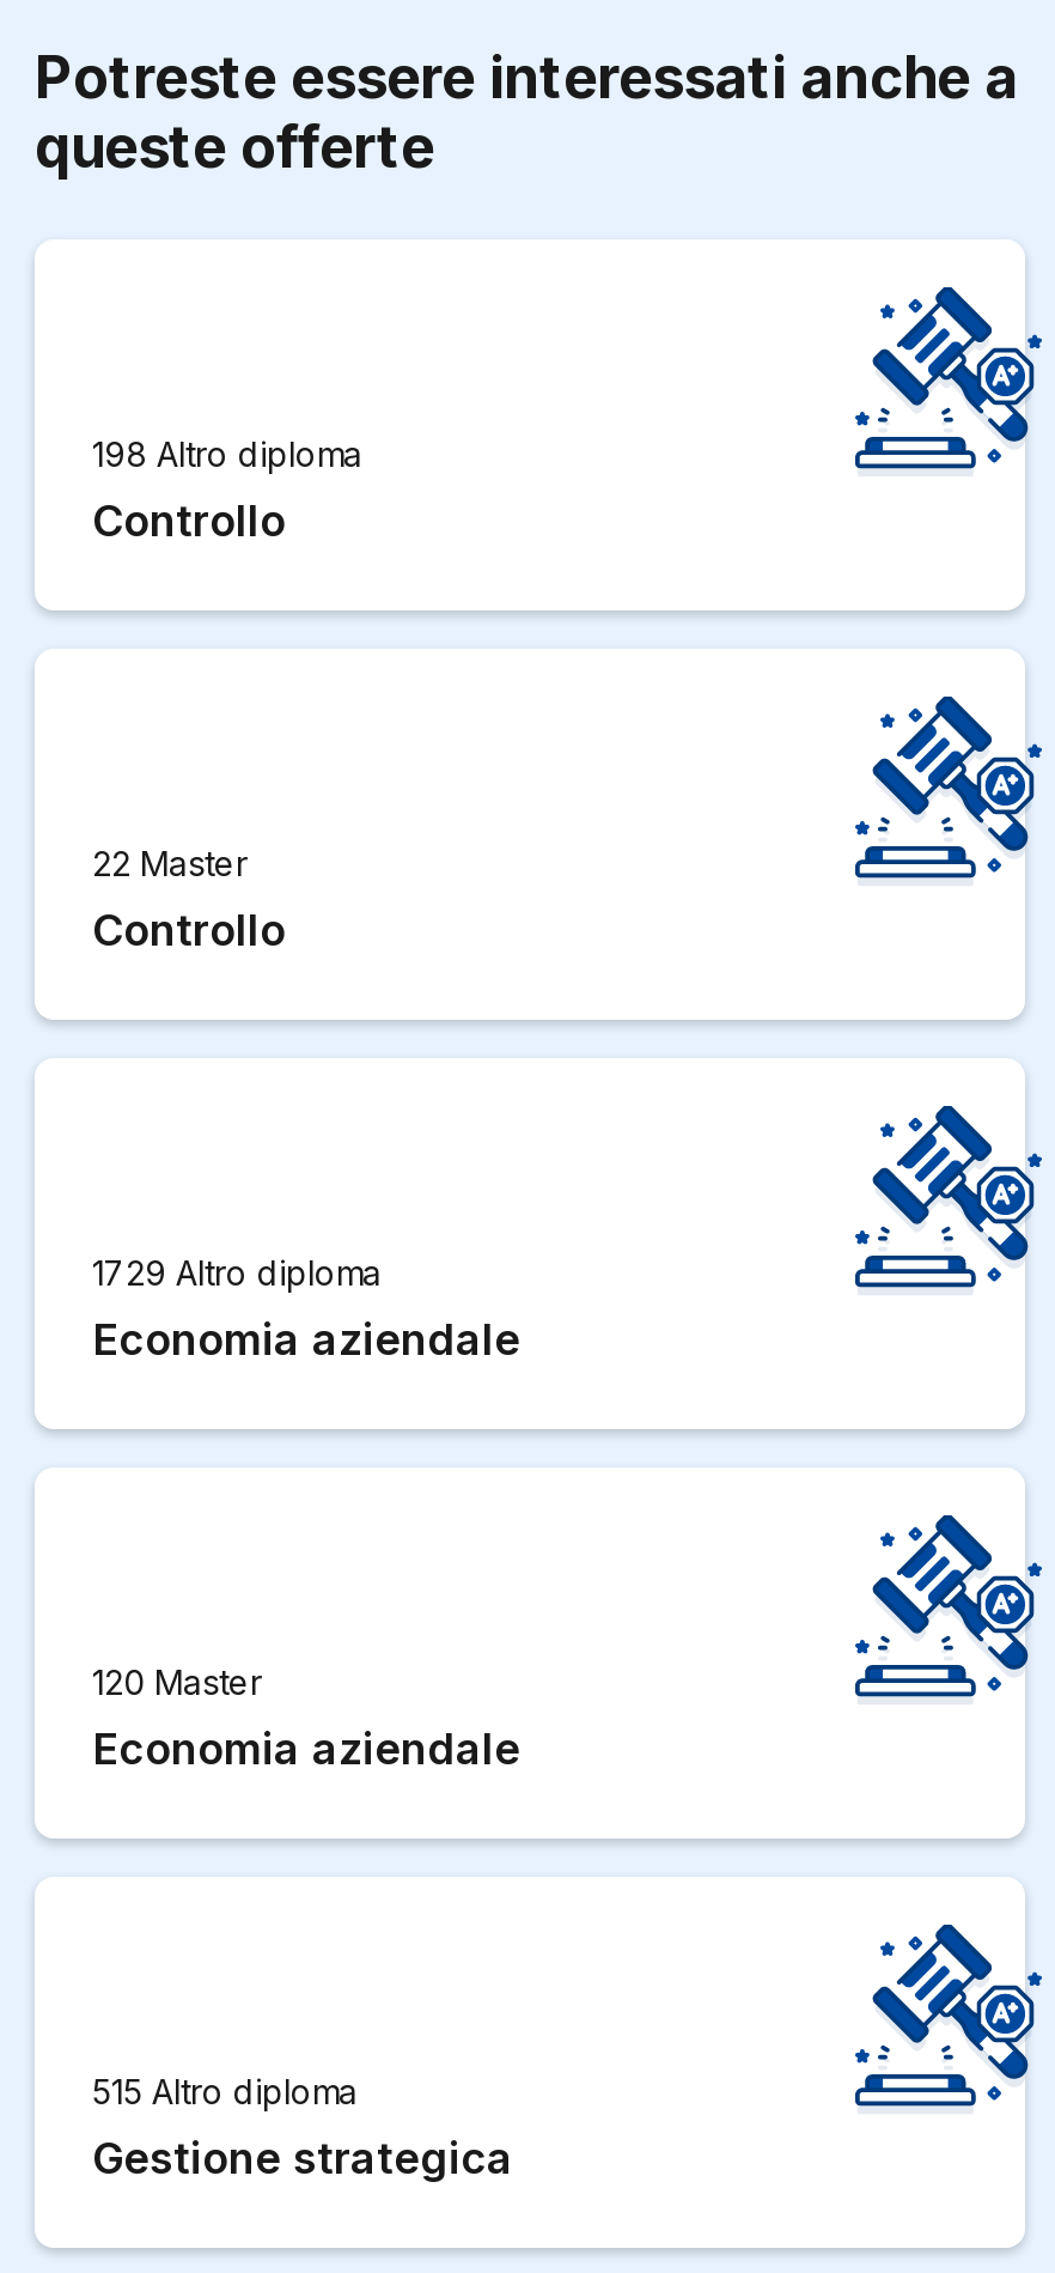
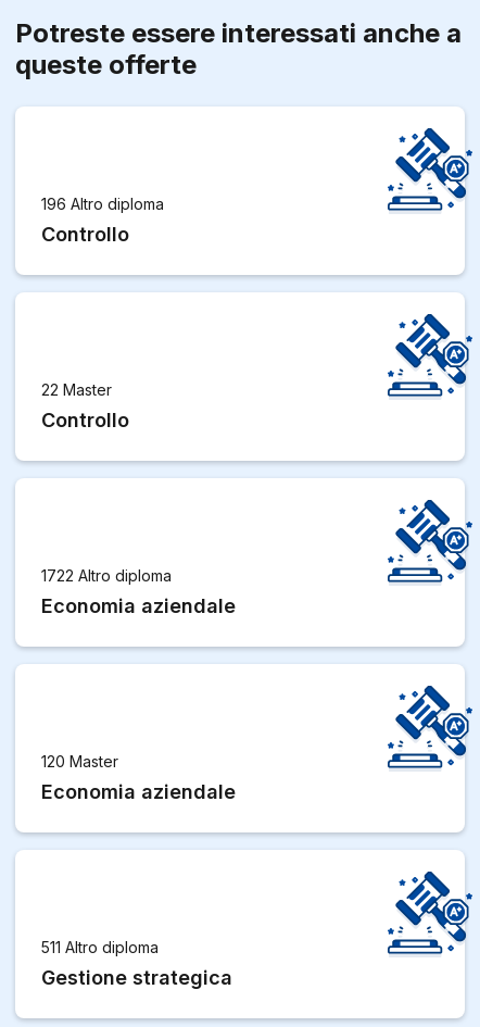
[92,433,362,474] 198 Altro diploma -> [41,195,164,213] 196 Altro diploma
[92,1252,382,1293] 1729 Altro diploma -> [41,566,172,585] 1722 Altro diploma
[92,2071,358,2111] 515 Altro diploma -> [41,938,159,956] 511 Altro diploma

